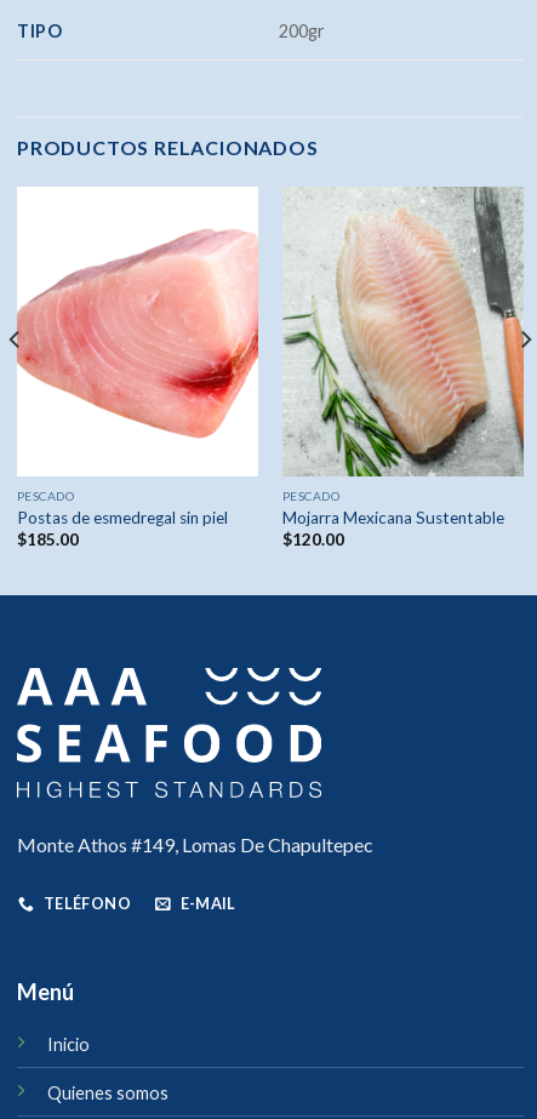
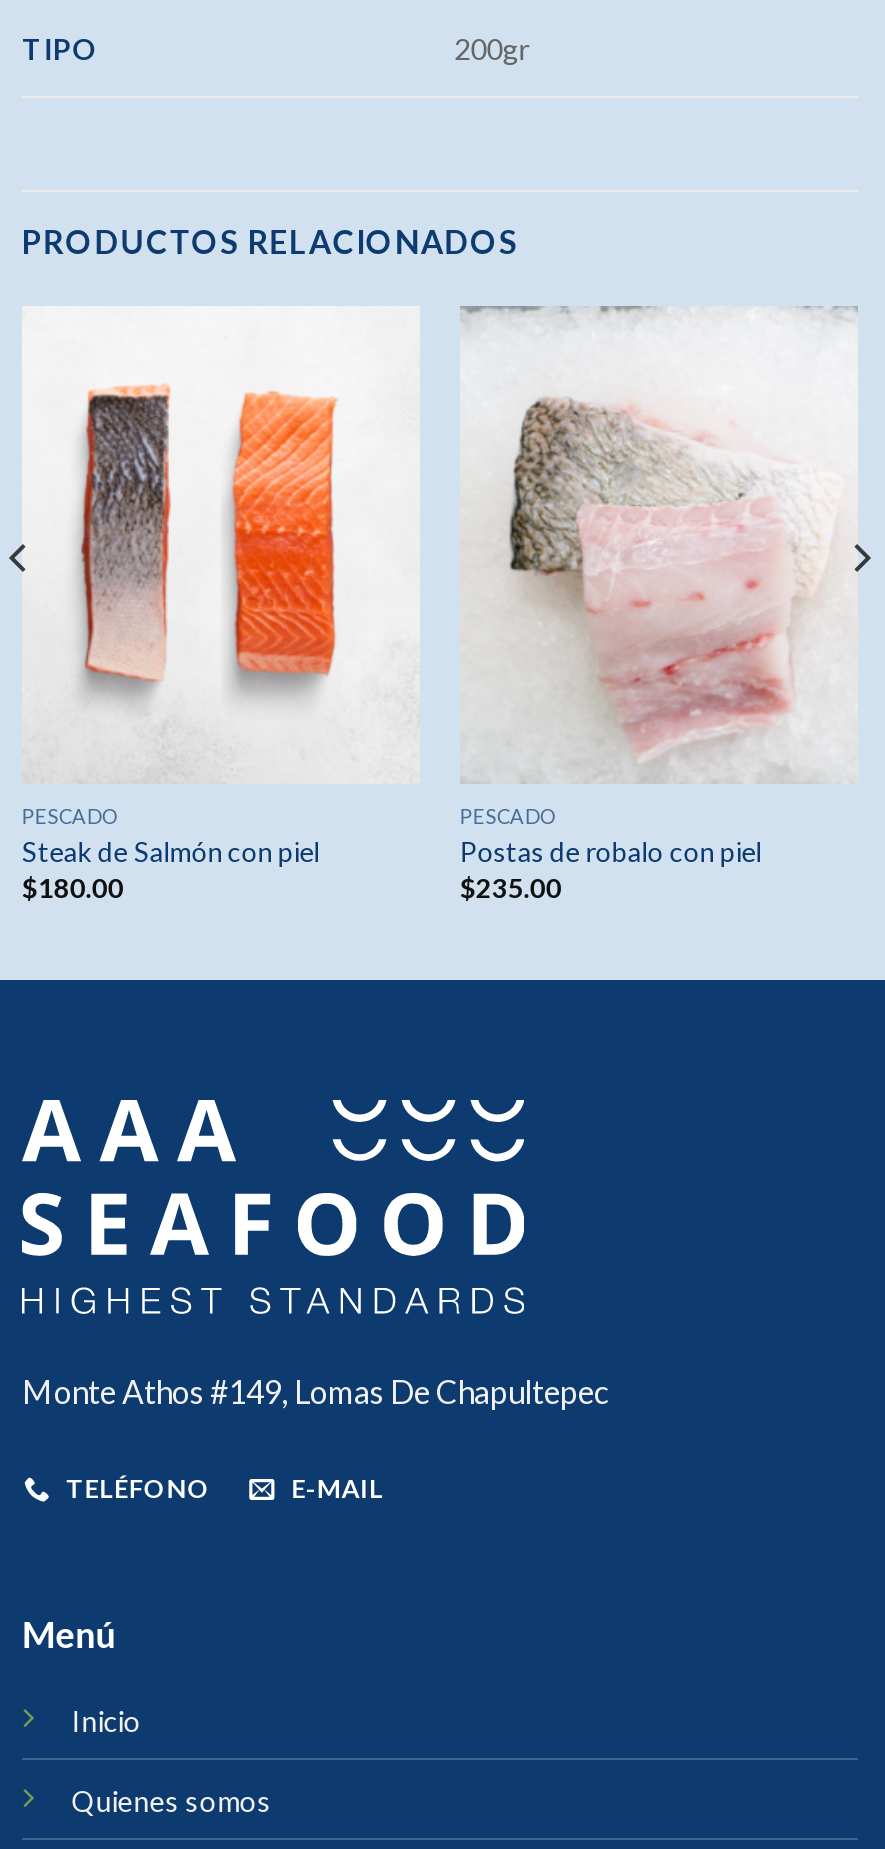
[282,187,525,549] [image] | Mojarra Mexicana Sustentable | $120.00 -> [460,306,858,904] [image] | Postas de robalo con piel | $235.00
[16,229,259,527] [image] | Postas de esmedregal sin piel -> [22,378,420,867] [image] | Steak de Salmón con piel
[17,530,79,549] $185.00 -> [22,872,124,904] $180.00

